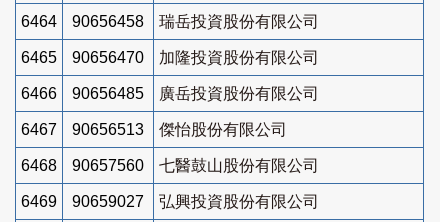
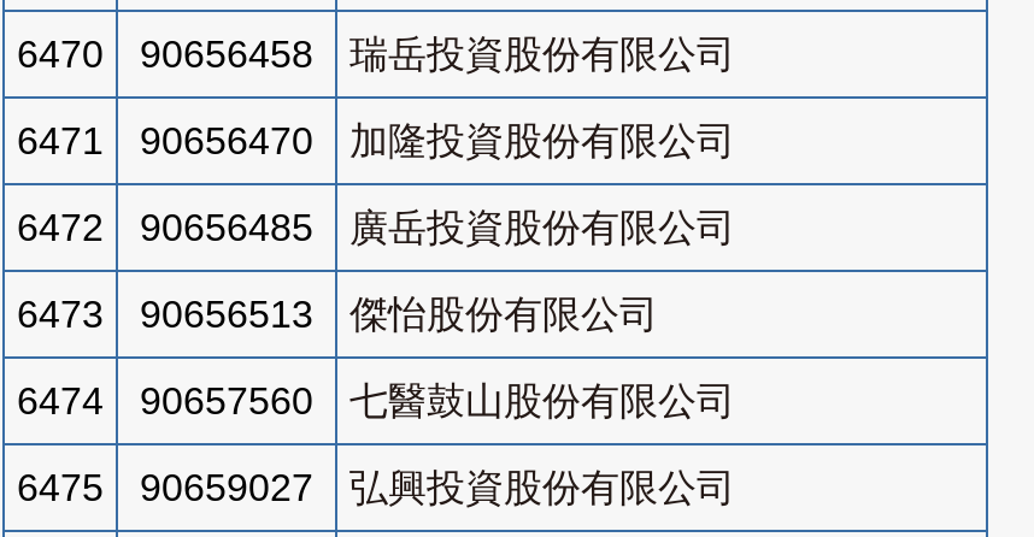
[21,13,319,30] 6464 90656458 瑞岳投資股份有限公司 -> [17,33,735,74] 6470 90656458 瑞岳投資股份有限公司
[21,49,319,66] 6465 90656470 加隆投資股份有限公司 -> [17,120,735,161] 6471 90656470 加隆投資股份有限公司
[21,85,319,102] 6466 90656485 廣岳投資股份有限公司 -> [17,207,735,248] 6472 90656485 廣岳投資股份有限公司
[21,121,287,138] 6467 90656513 傑怡股份有限公司 -> [17,294,658,334] 6473 90656513 傑怡股份有限公司
[21,157,319,174] 6468 90657560 七醫鼓山股份有限公司 -> [17,380,735,421] 6474 90657560 七醫鼓山股份有限公司
[21,193,319,210] 6469 90659027 弘興投資股份有限公司 -> [17,467,735,508] 6475 90659027 弘興投資股份有限公司

